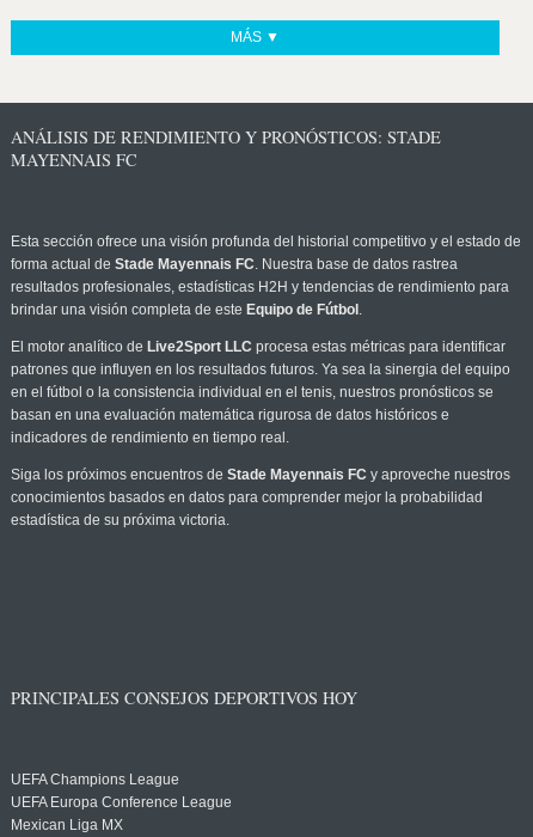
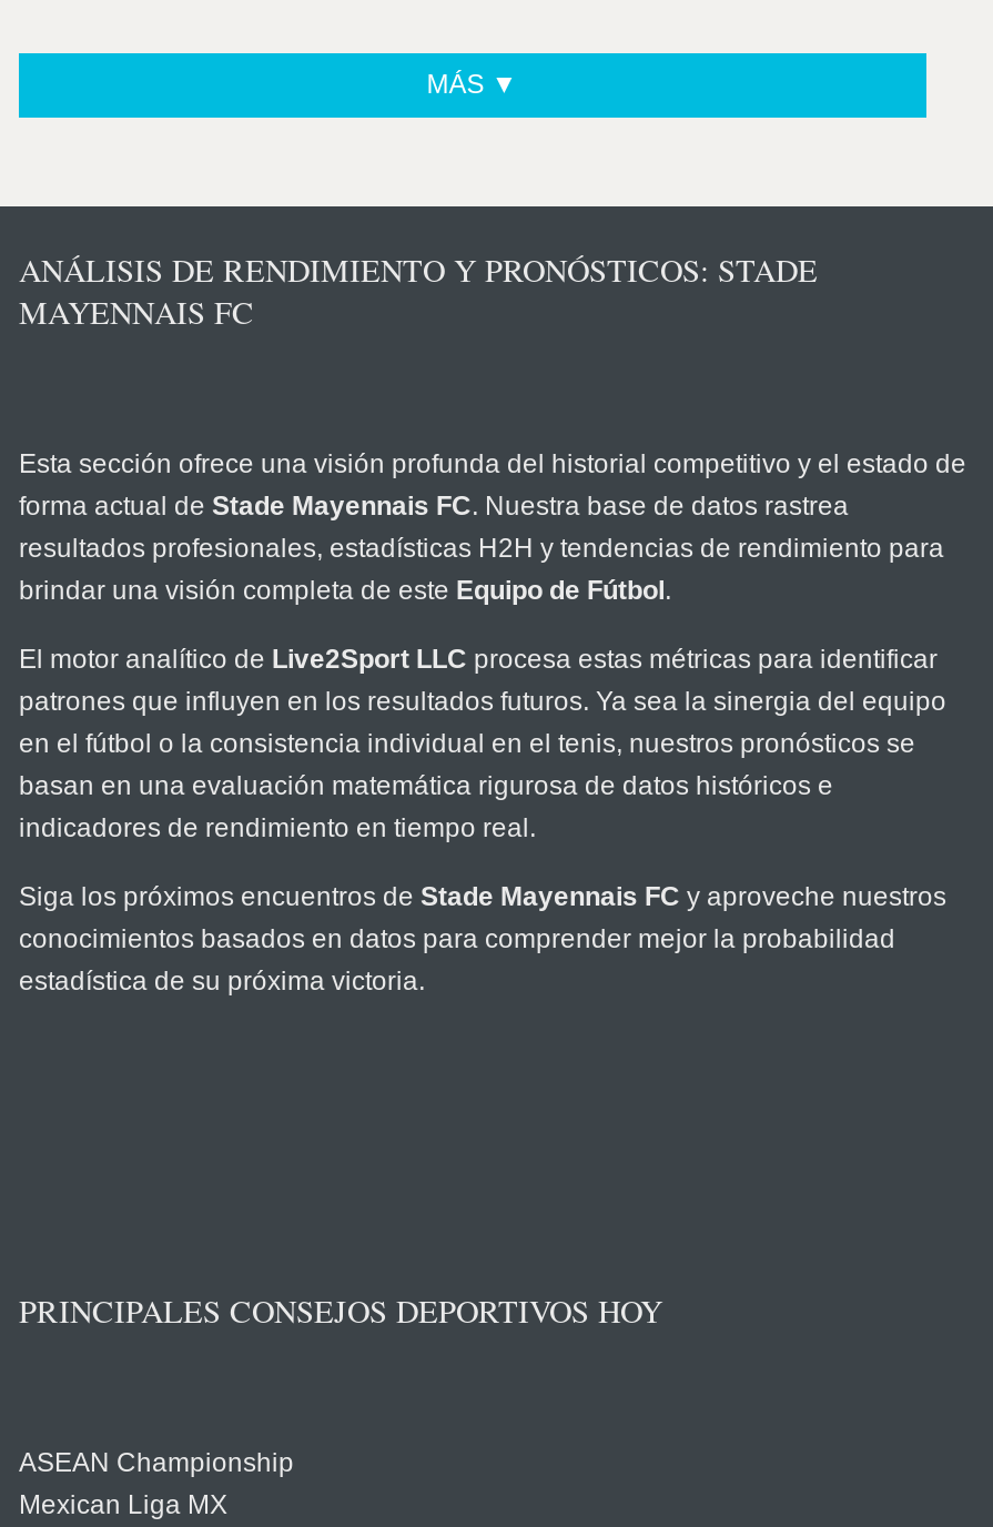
[11,771,232,811] UEFA Champions League | UEFA Europa Conference League -> [19,1447,294,1478] ASEAN Championship

